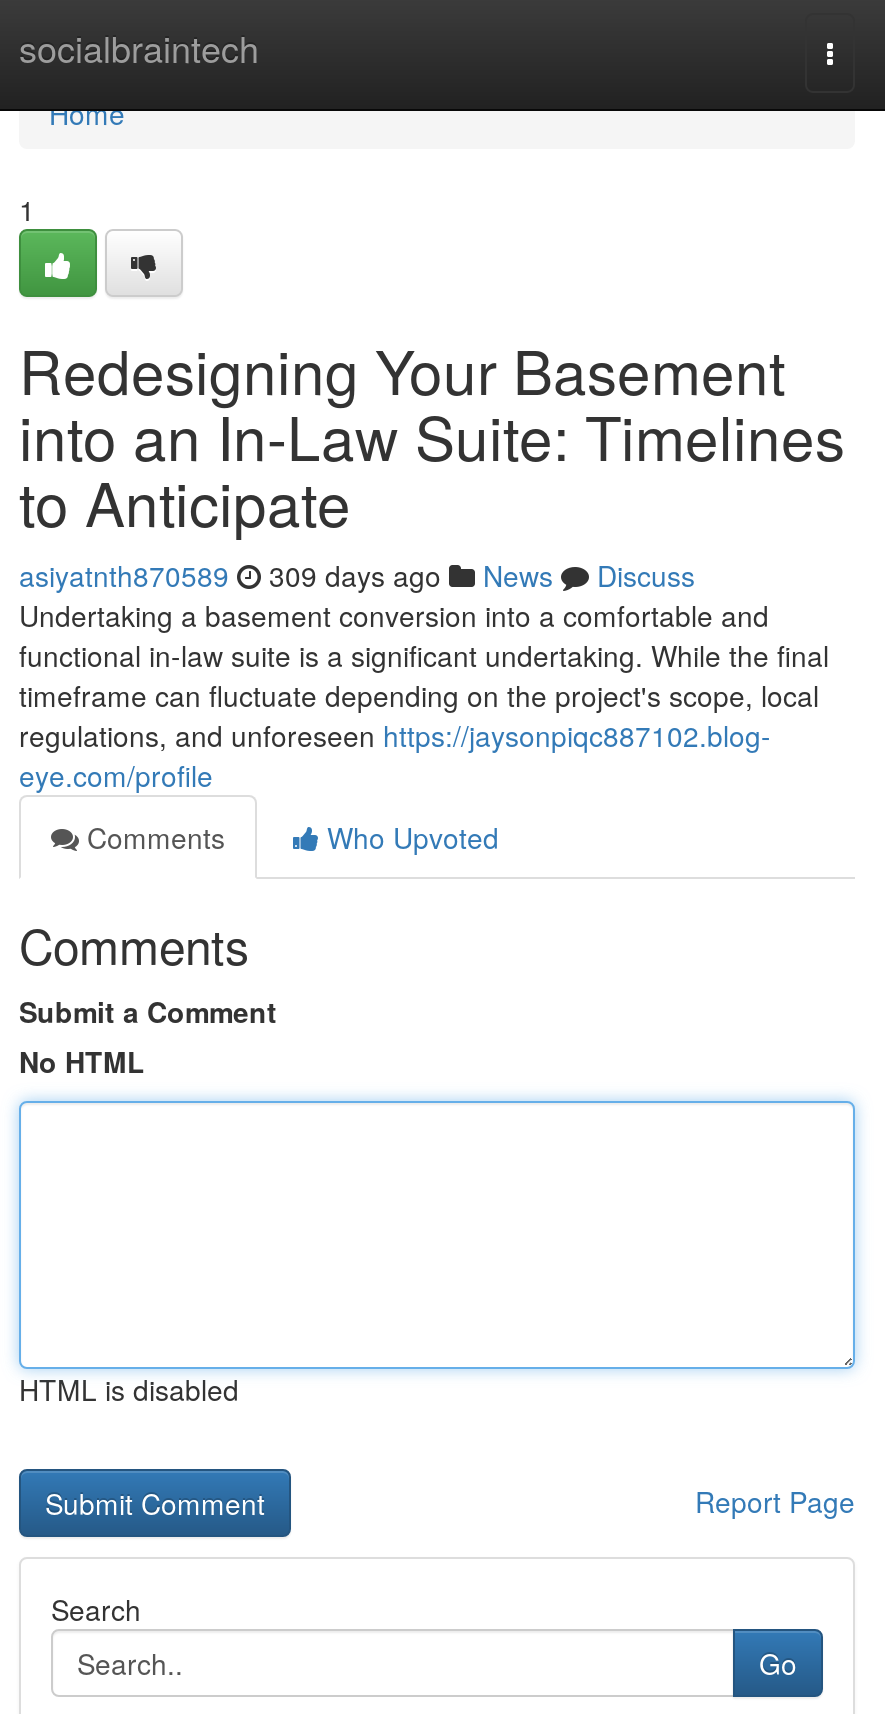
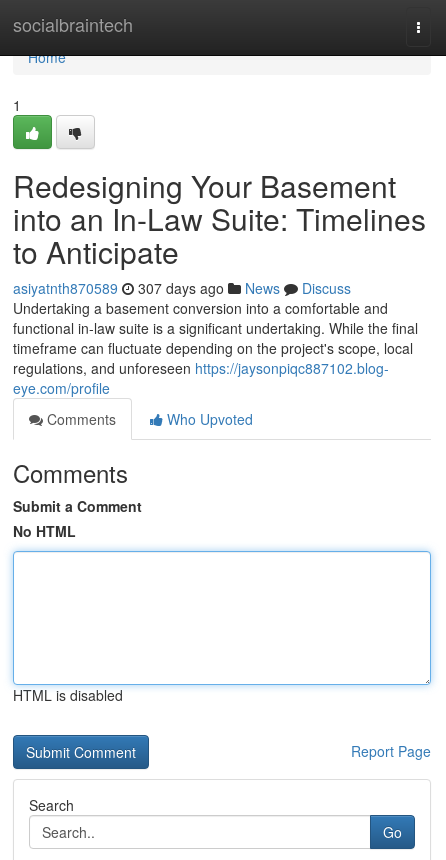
[19,555,695,595] asiyatnth870589 309 days ago News Discuss -> [13,278,351,298] asiyatnth870589 307 days ago News Discuss

